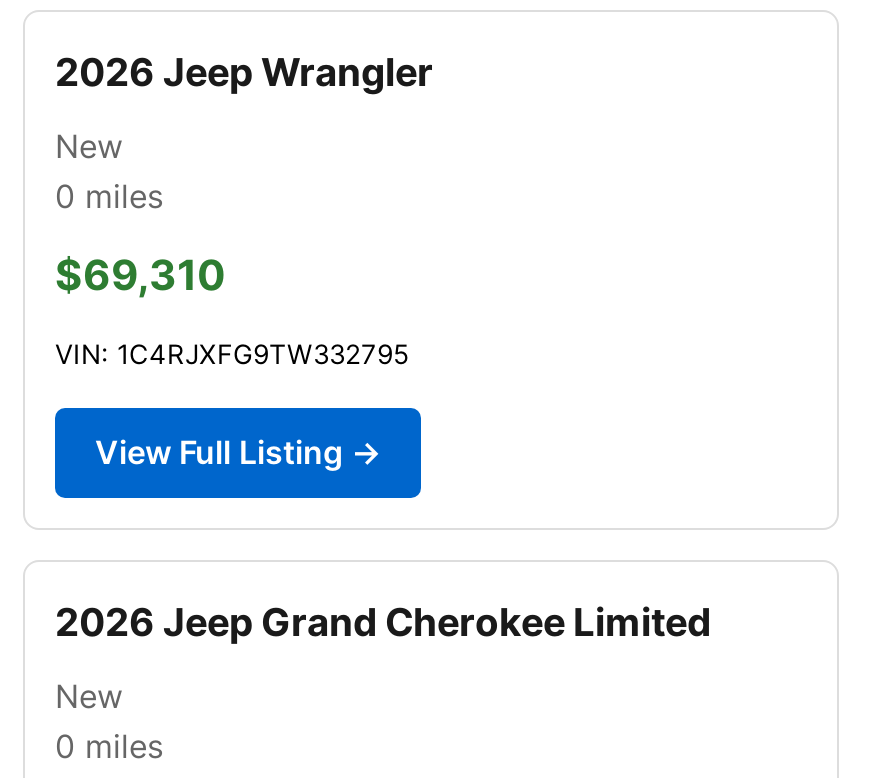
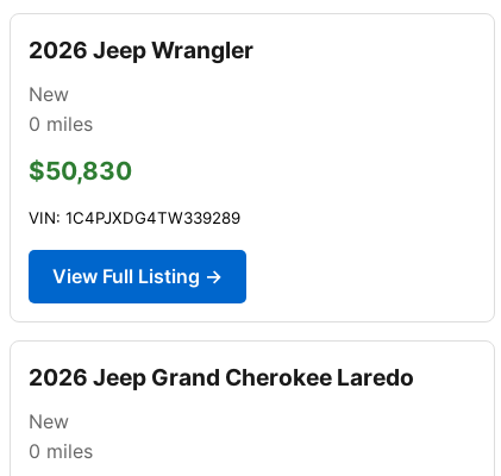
[55,250,225,300] $69,310 -> [29,156,132,186] $50,830
[55,338,409,370] VIN: 1C4RJXFG9TW332795 -> [29,208,240,227] VIN: 1C4PJXDG4TW339289
[55,598,711,646] 2026 Jeep Grand Cherokee Limited -> [29,363,414,391] 2026 Jeep Grand Cherokee Laredo

